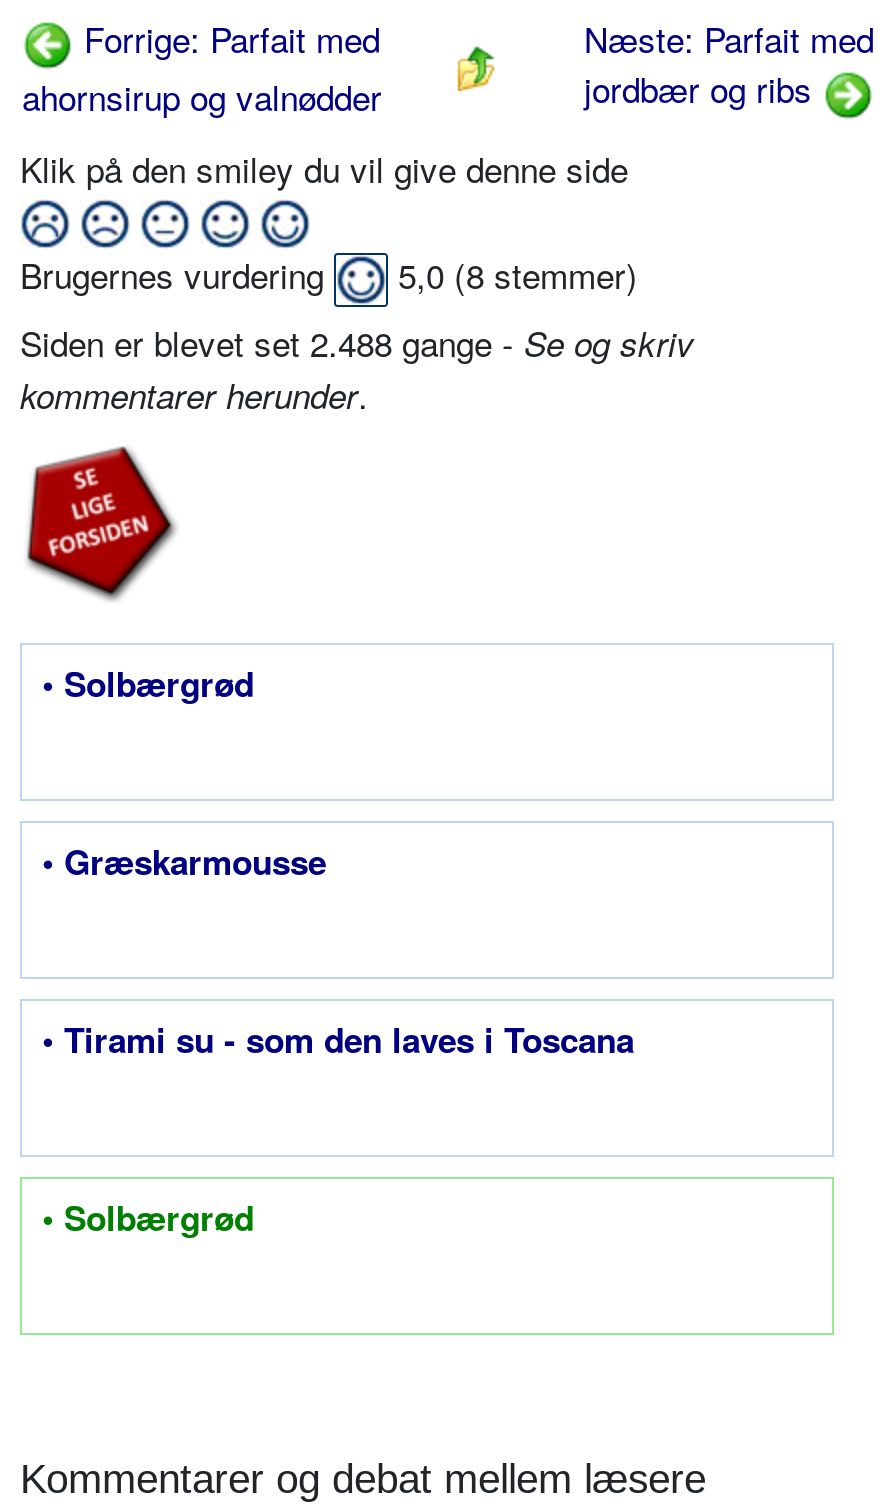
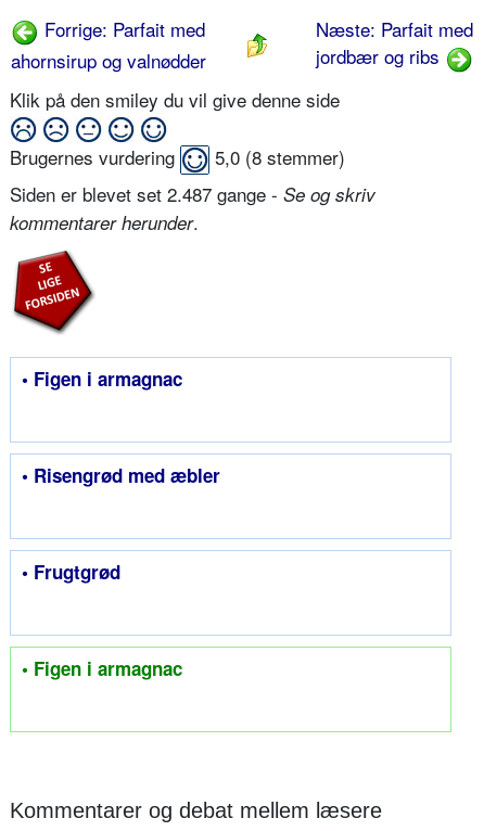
[20,317,694,367] Siden er blevet set 2.488 gange - Se og skriv -> [10,180,375,207] Siden er blevet set 2.487 gange - Se og skriv
[42,659,254,707] • Solbærgrød -> [22,366,182,392] • Figen i armagnac
[42,837,326,885] • Græskarmousse -> [22,462,220,488] • Risengrød med æbler
[42,1015,634,1063] • Tirami su - som den laves i Toscana -> [22,559,120,585] • Frugtgrød
[42,1193,254,1241] • Solbærgrød -> [22,655,182,682] • Figen i armagnac

